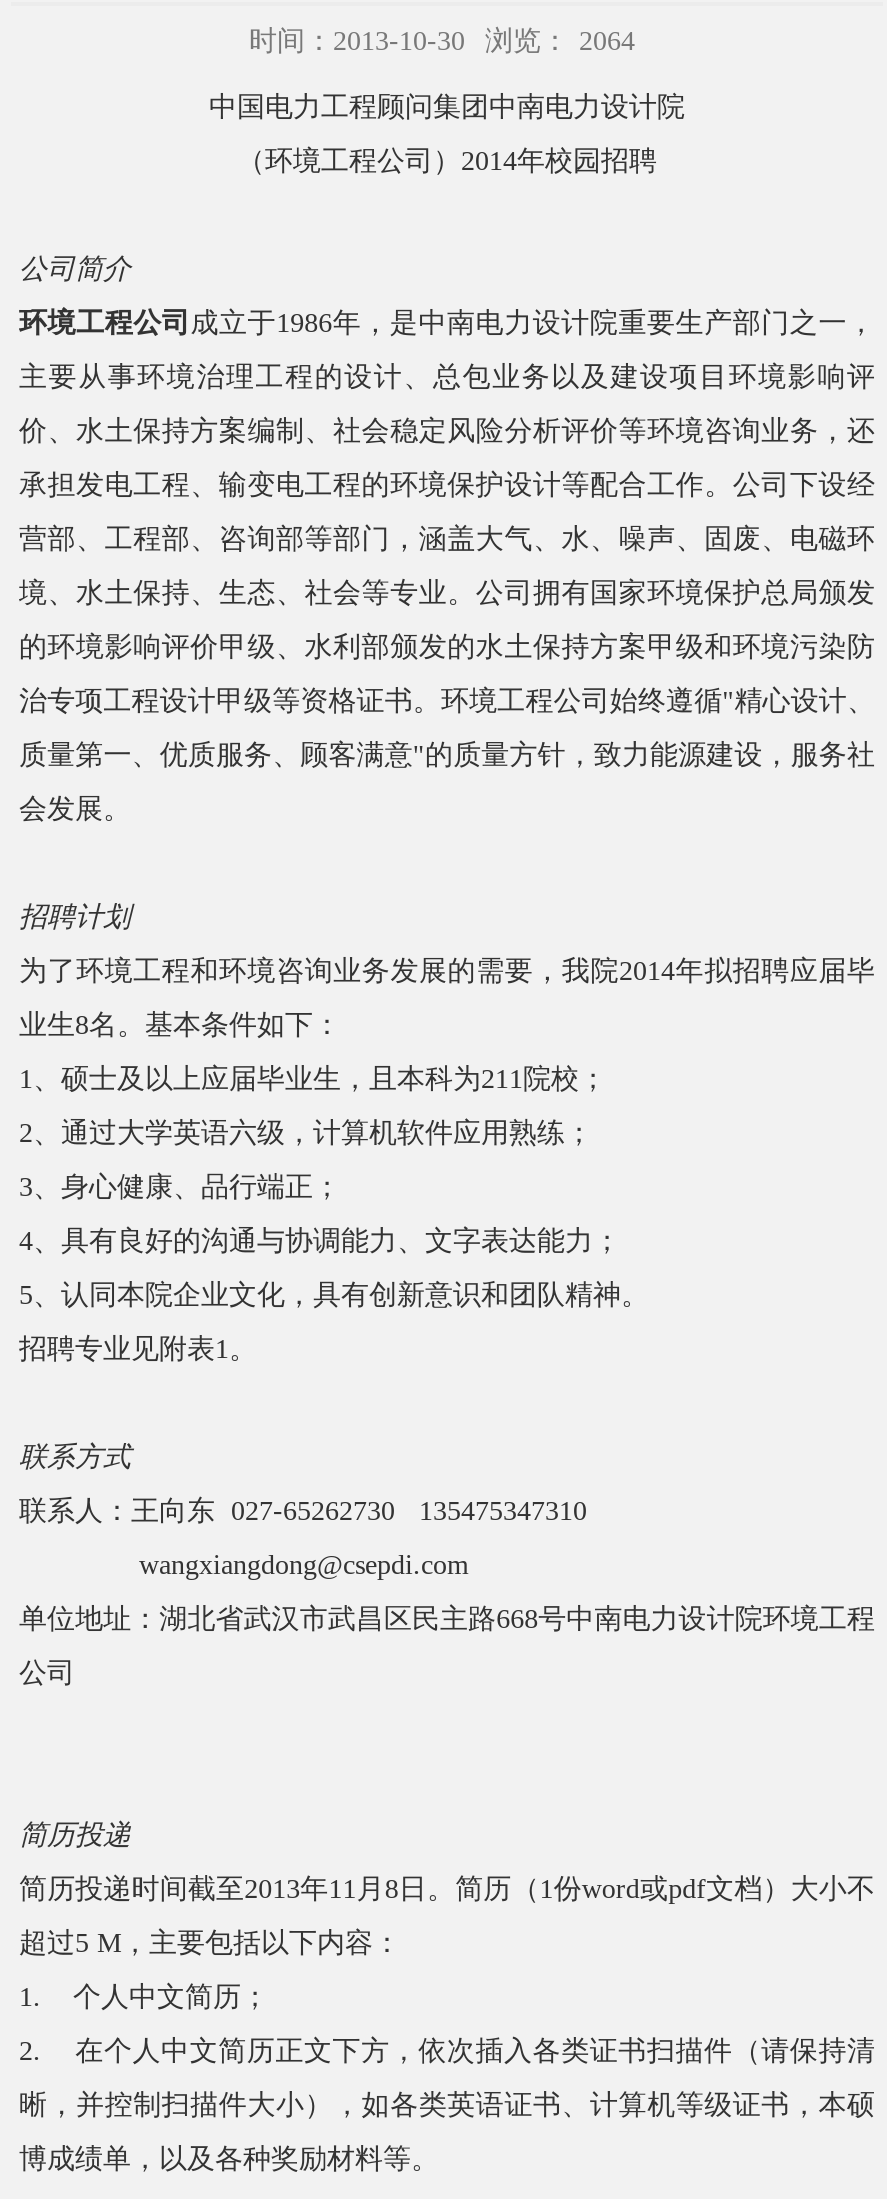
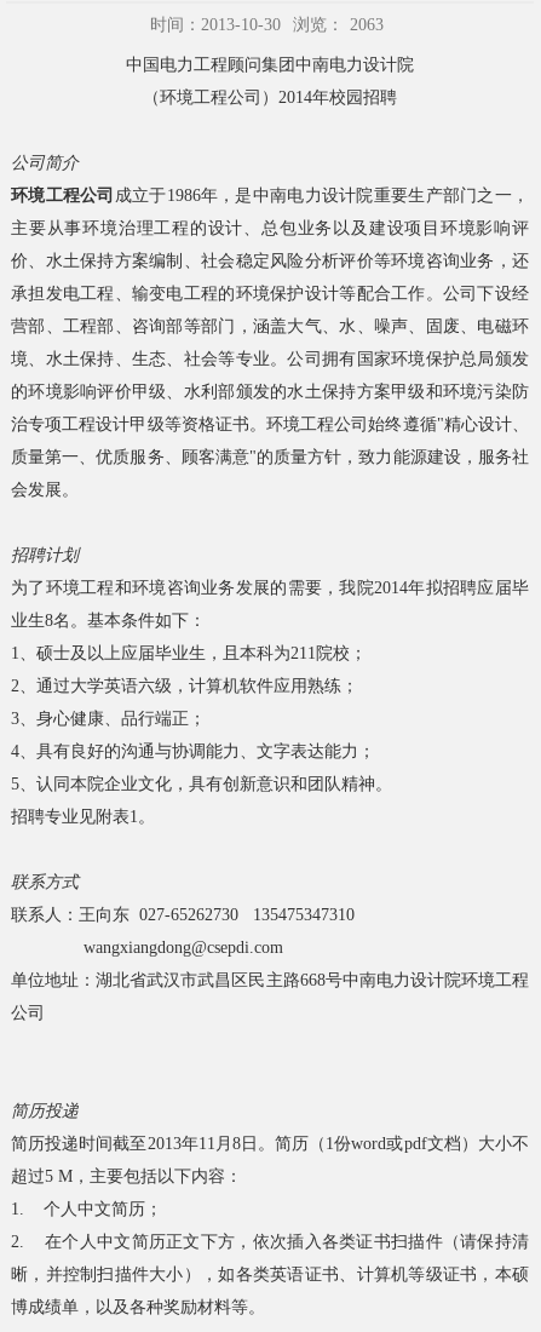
[249,27,635,57] 时间：2013-10-30 浏览： 2064 -> [150,16,384,34] 时间：2013-10-30 浏览： 2063

